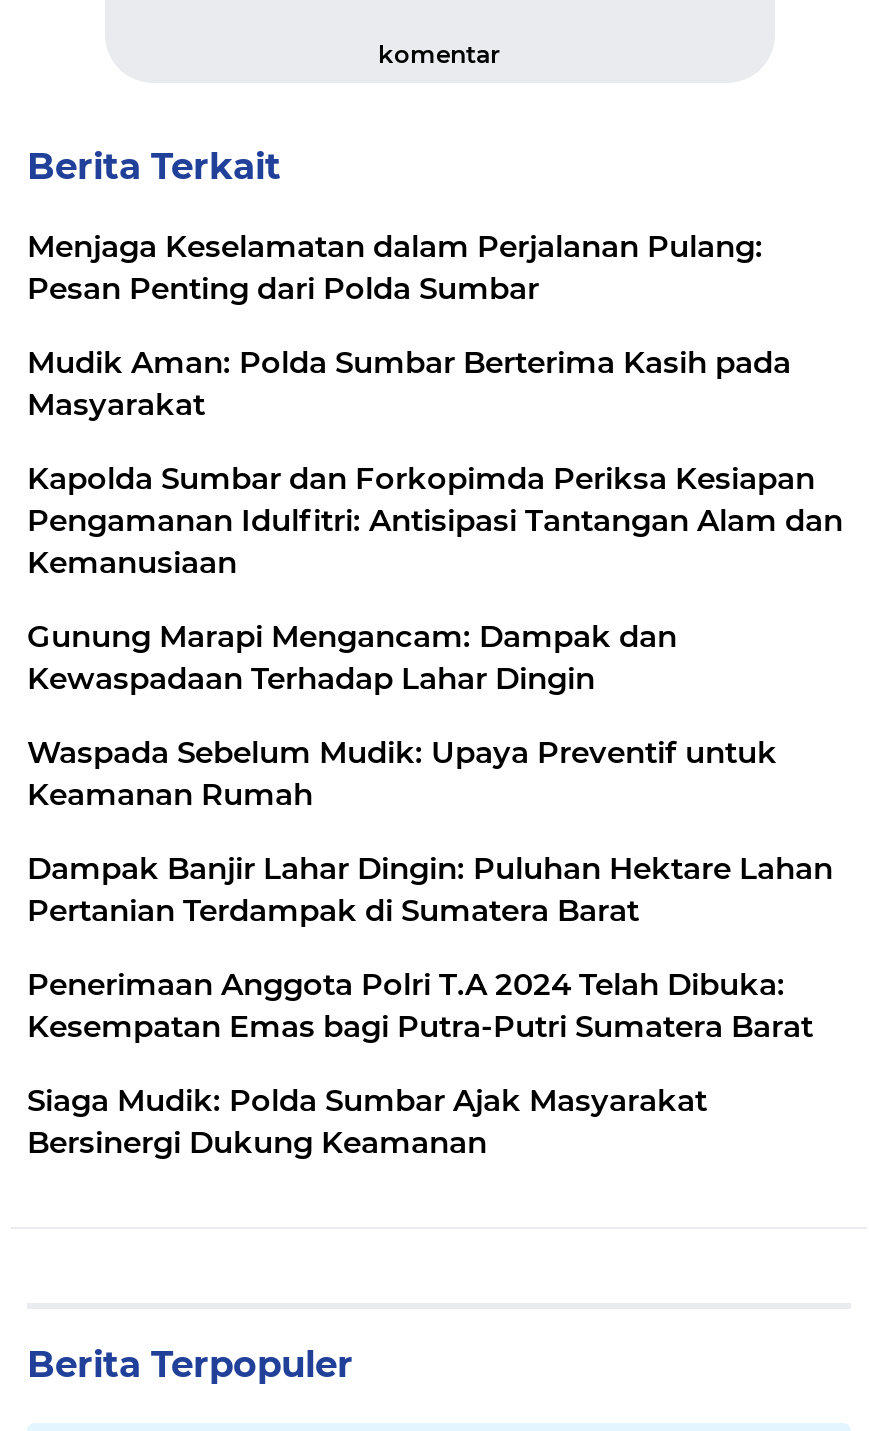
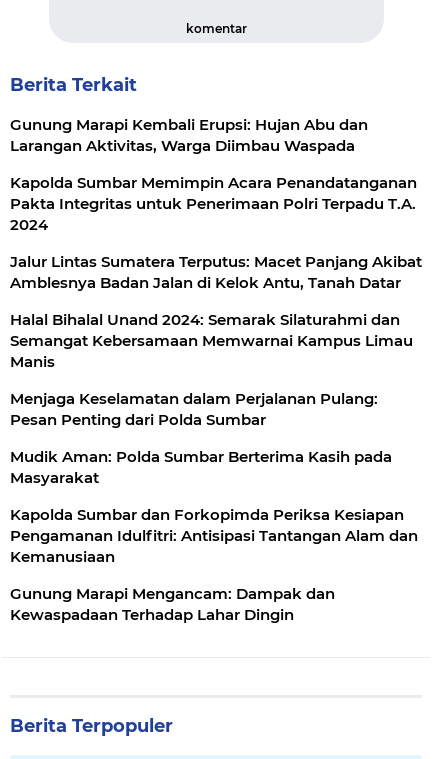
none -> [10,115,422,371] Gunung Marapi Kembali Erupsi: Hujan Abu dan | Larangan Aktivitas, Warga Diimbau Waspada | Kapolda Sumbar Memimpin Acara Penandatanganan | Pakta Integritas untuk Penerimaan Polri Terpadu T.A. | 2024 | Jalur Lintas Sumatera Terputus: Macet Panjang Akibat | Amblesnya Badan Jalan di Kelok Antu, Tanah Datar | Halal Bihalal Unand 2024: Semarak Silaturahmi dan | Semangat Kebersamaan Memwarnai Kampus Limau | Manis
moved [27,227,843,697] -> [10,389,418,624]: Menjaga Keselamatan dalam Perjalanan Pulang: | Pesan Penting dari Polda Sumbar | Mudik Aman: Polda Sumbar Berterima Kasih pada | ... | Gunung Marapi Mengancam: Dampak dan | Kewaspadaan Terhadap Lahar Dingin
[27,733,833,1161] Waspada Sebelum Mudik: Upaya Preventif untuk | Keamanan Rumah | Dampak Banjir Lahar Dingin: Puluhan Hektare Lahan | Pertanian Terdampak di Sumatera Barat | Penerimaan Anggota Polri T.A 2024 Telah Dibuka: | Kesempatan Emas bagi Putra-Putri Sumatera Barat | Siaga Mudik: Polda Sumbar Ajak Masyarakat | Bersinergi Dukung Keamanan -> none

